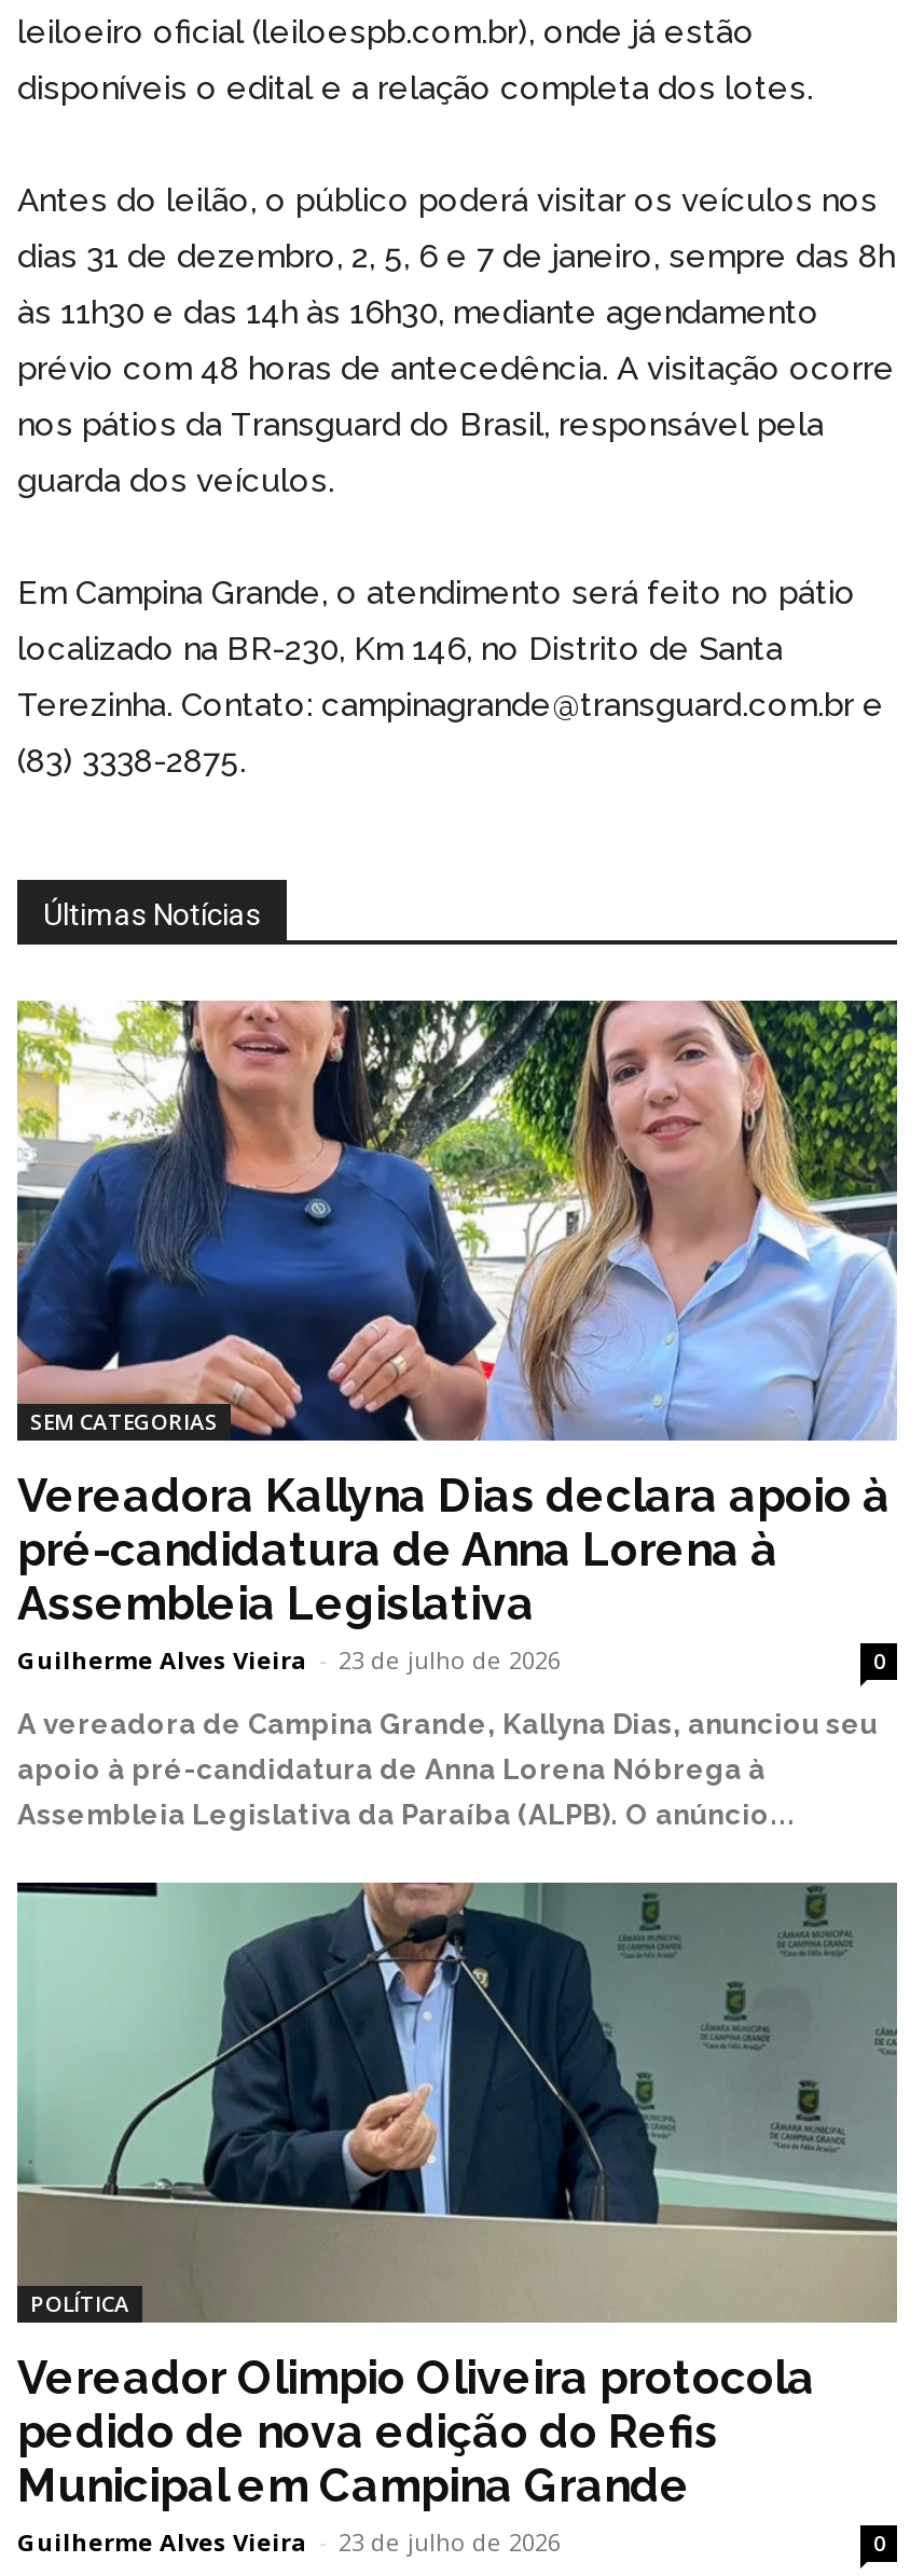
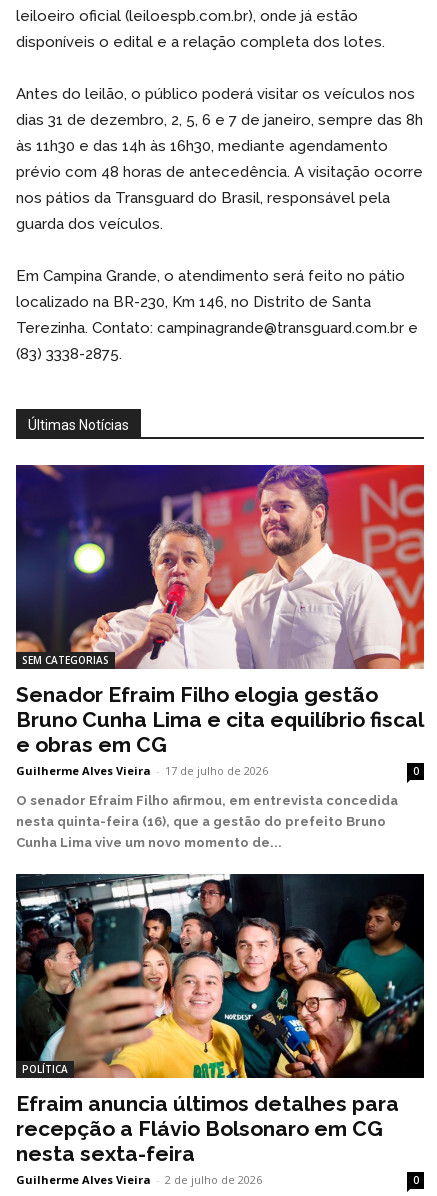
[15,997,899,1676] [image] | Vereadora Kallyna Dias declara apoio à | pré-candidatura de Anna Lorena à | Assembleia Legislativa | Guilherme Alves Vieira - 23 de julho de 2026 -> [15,464,425,777] [image] | Senador Efraim Filho elogia gestão | Bruno Cunha Lima e cita equilíbrio fiscal | e obras em CG | Guilherme Alves Vieira - 17 de julho de 2026
[17,1708,878,1831] A vereadora de Campina Grande, Kallyna Dias, anunciou seu | apoio à pré-candidatura de Anna Lorena Nóbrega à | Assembleia Legislativa da Paraíba (ALPB). O anúncio... -> [16,792,398,849] O senador Efraim Filho afirmou, em entrevista concedida | nesta quinta-feira (16), que a gestão do prefeito Bruno | Cunha Lima vive um novo momento de...
[15,1882,899,2558] [image] | Vereador Olimpio Oliveira protocola | pedido de nova edição do Refis | Municipal em Campina Grande | Guilherme Alves Vieira - 23 de julho de 2026 -> [15,874,425,1186] [image] | Efraim anuncia últimos detalhes para | recepção a Flávio Bolsonaro em CG | nesta sexta-feira | Guilherme Alves Vieira - 2 de julho de 2026

